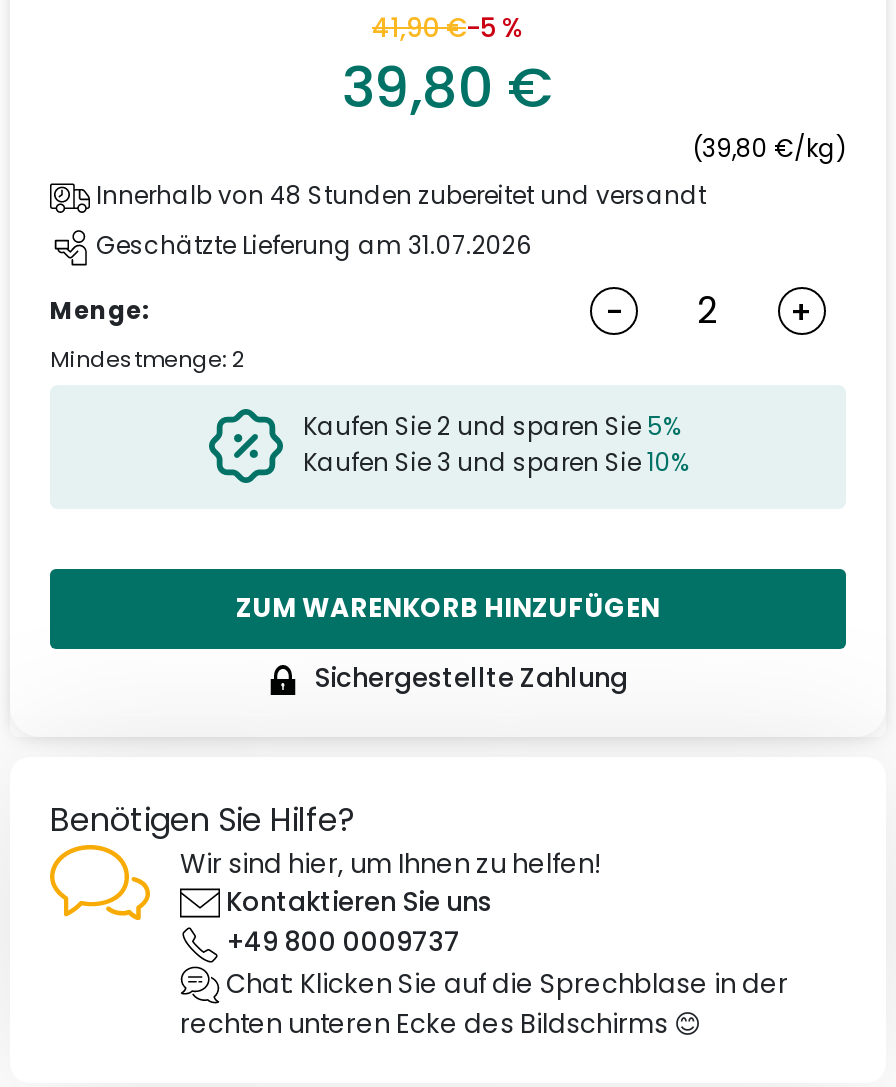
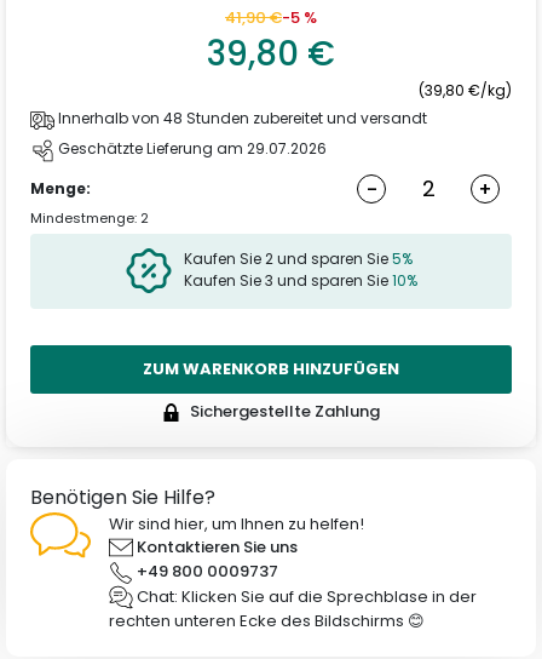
[90,228,532,262] Geschätzte Lieferung am 31.07.2026 -> [54,138,327,159] Geschätzte Lieferung am 29.07.2026

